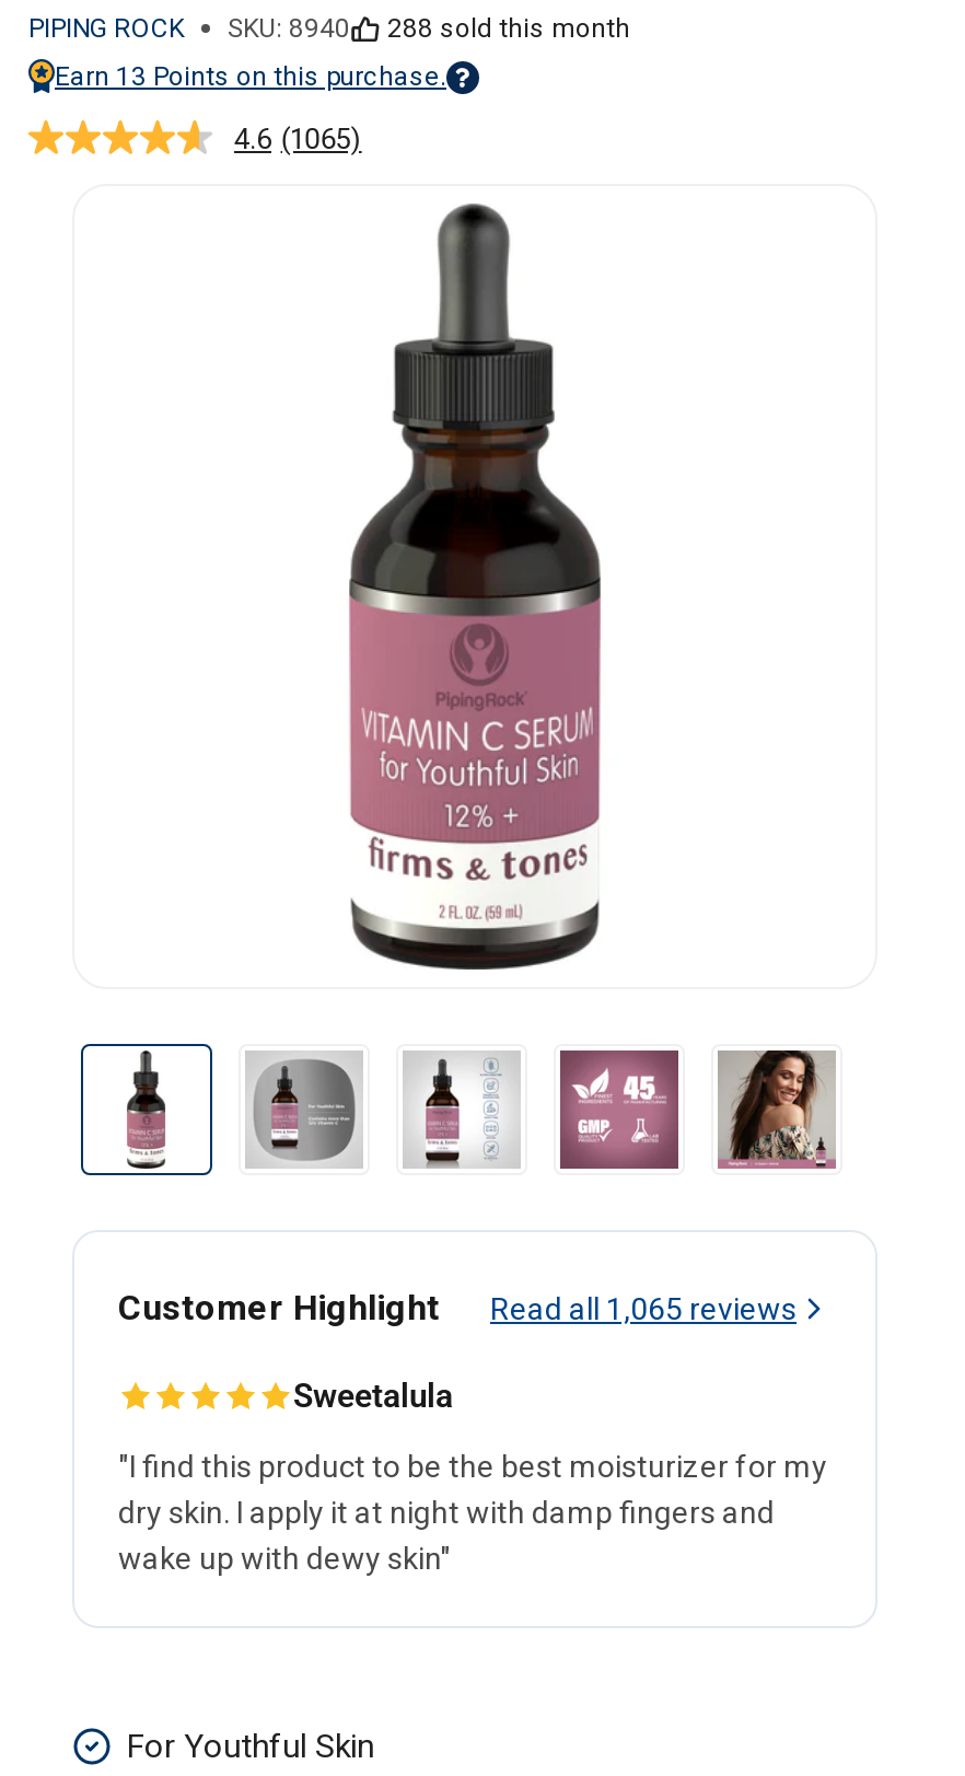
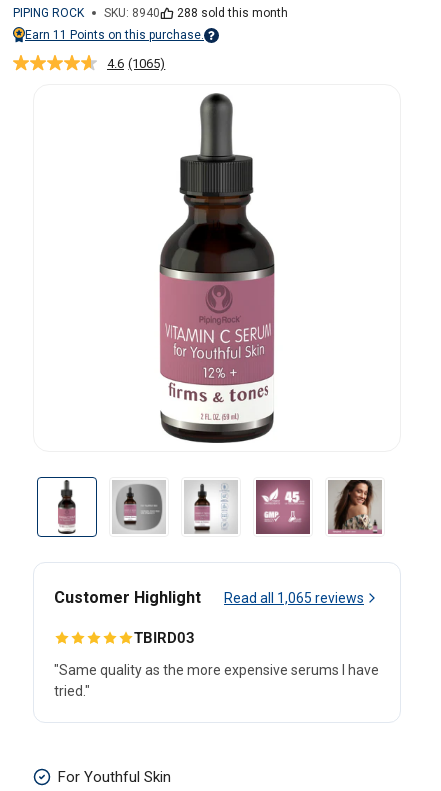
[55,61,446,92] Earn 13 Points on this purchase. -> [25,28,204,42] Earn 11 Points on this purchase.
[293,1377,453,1416] Sweetalula -> [134,629,195,647] TBIRD03
[118,1449,827,1576] "I find this product to be the best moisturizer for my | dry skin. I apply it at night with damp fingers and | wake up with dewy skin" -> [54,662,379,699] "Same quality as the more expensive serums I have | tried."

